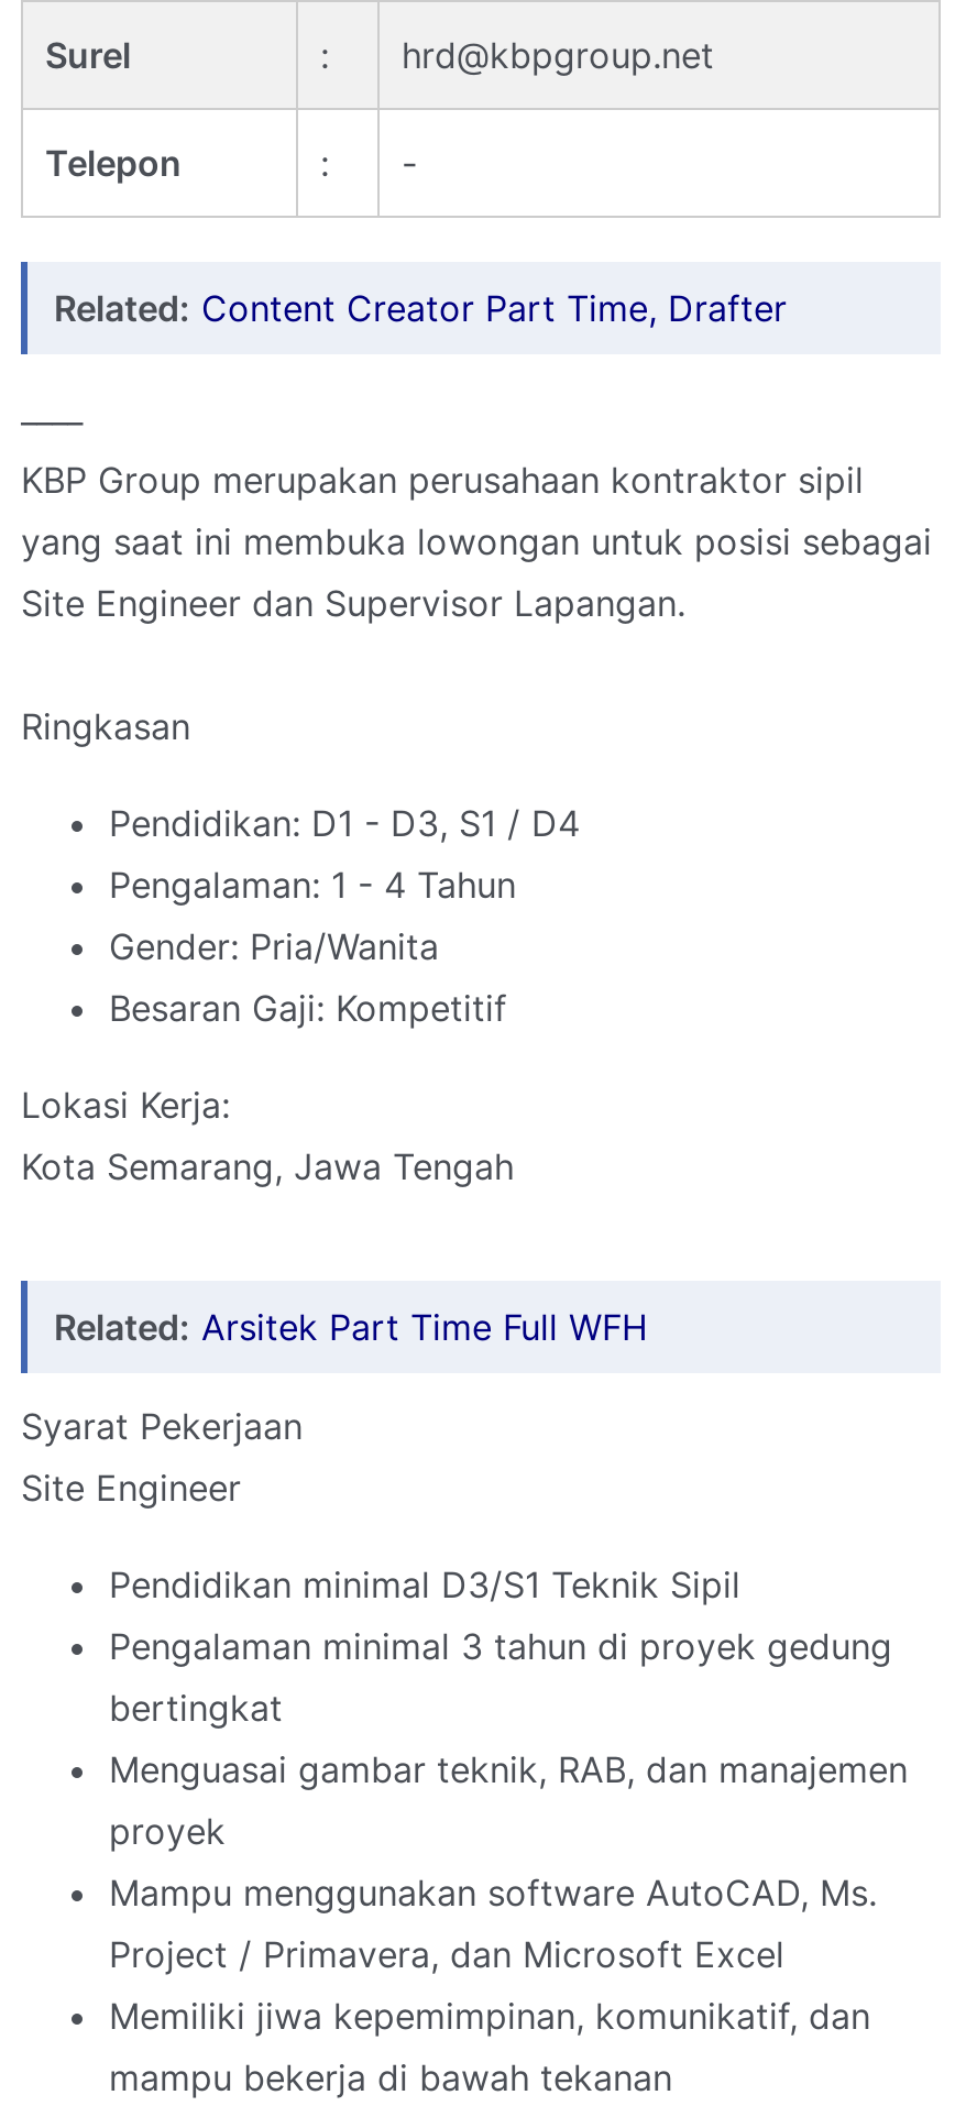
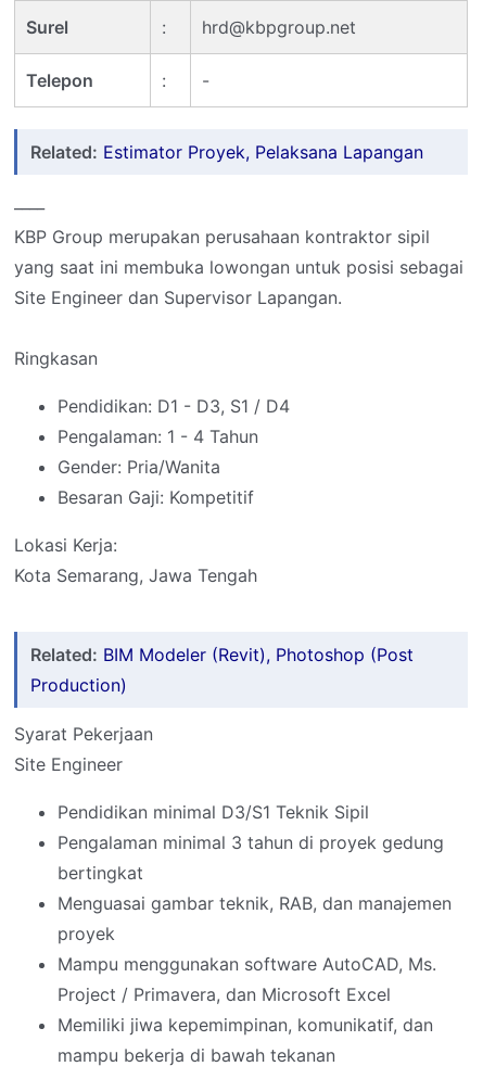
[54,286,787,330] Related: Content Creator Part Time, Drafter -> [30,141,423,163] Related: Estimator Proyek, Pelaksana Lapangan
[54,1306,648,1350] Related: Arsitek Part Time Full WFH -> [30,644,414,696] Related: BIM Modeler (Revit), Photoshop (Post | Production)

